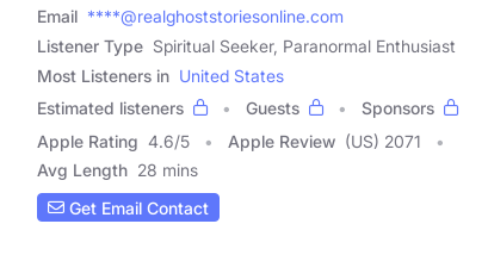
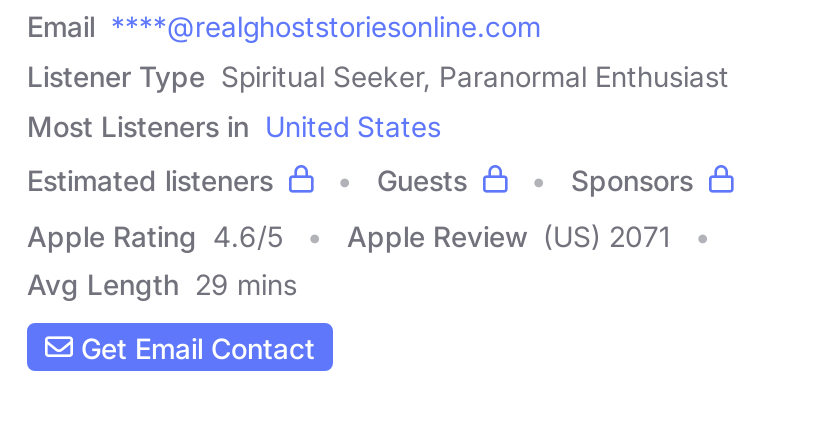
[37,160,198,180] Avg Length 28 mins -> [27,268,297,302] Avg Length 29 mins

